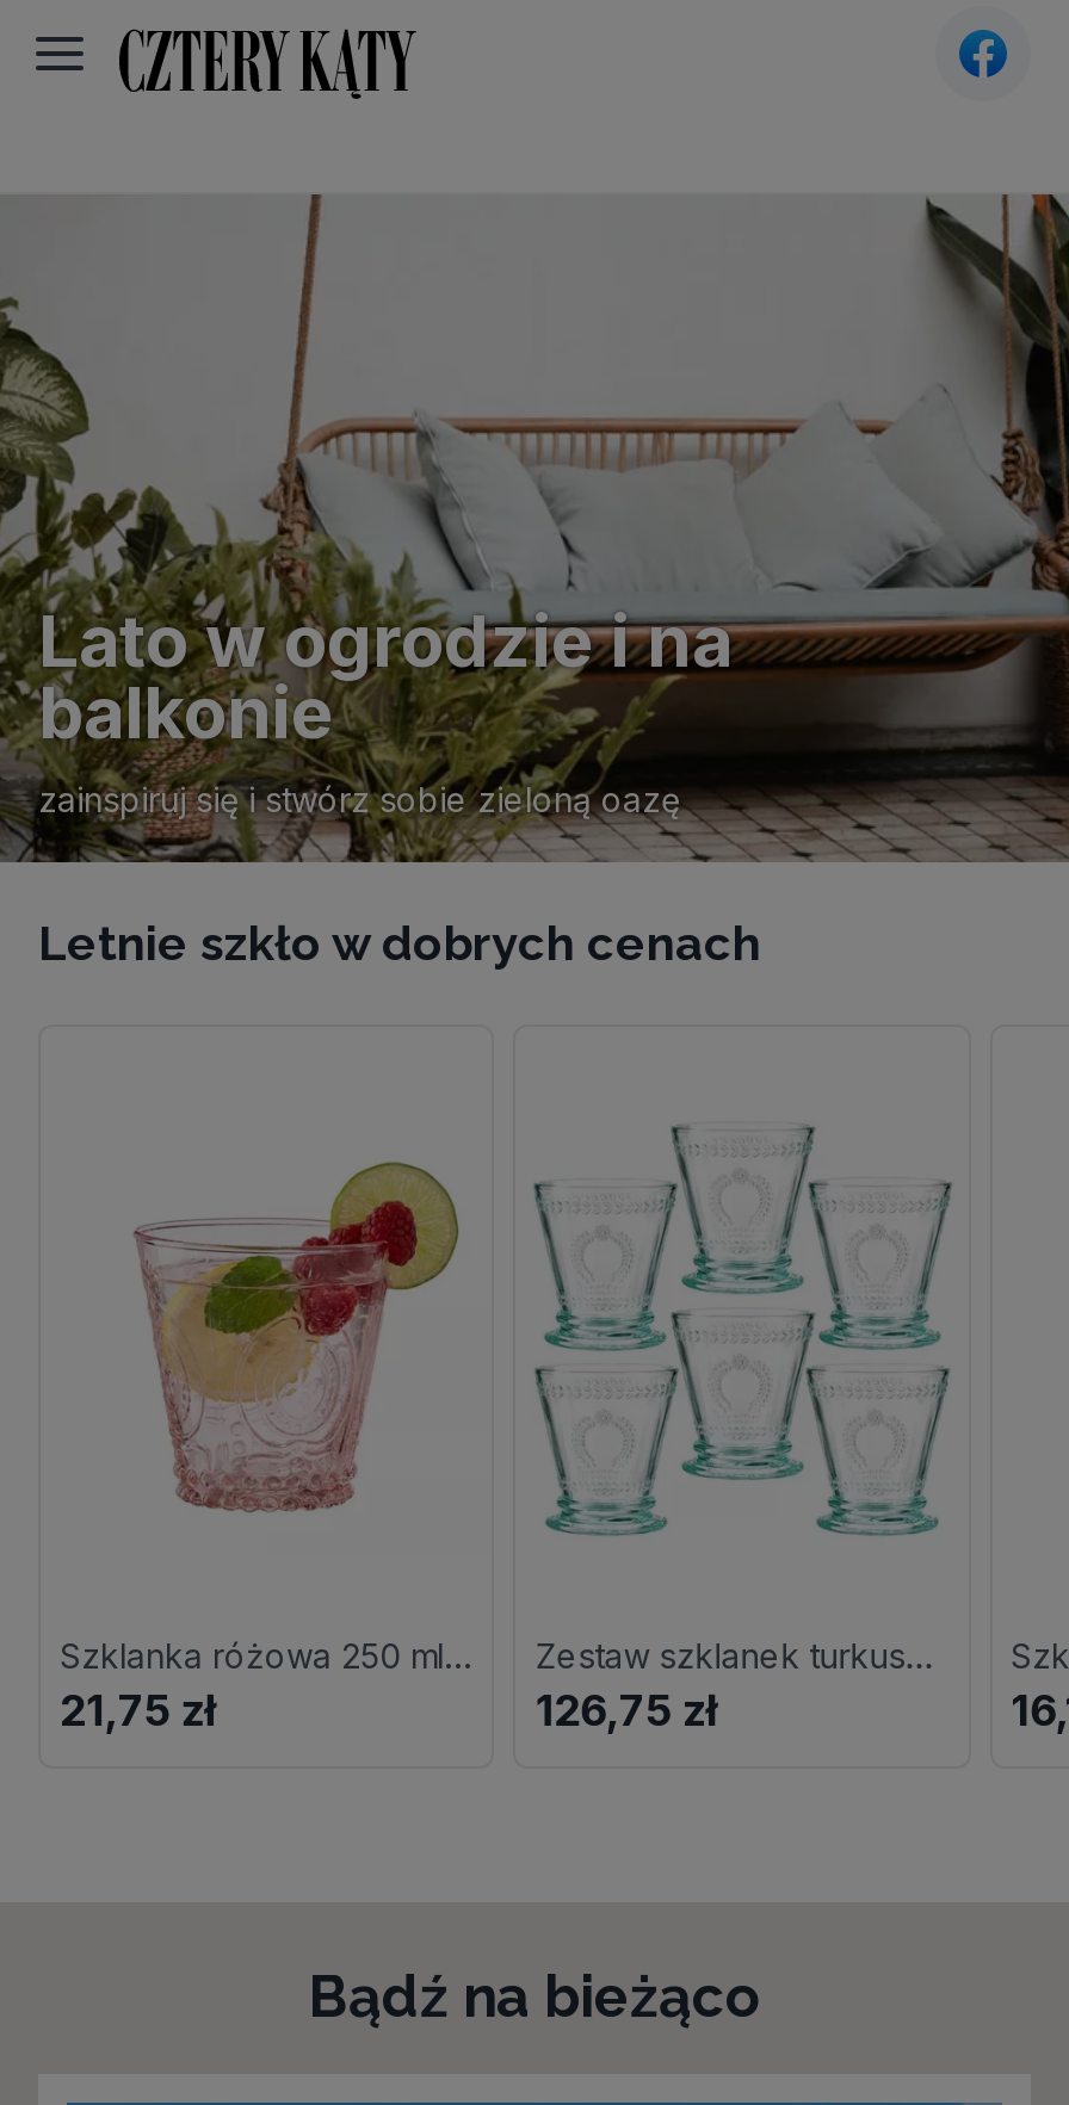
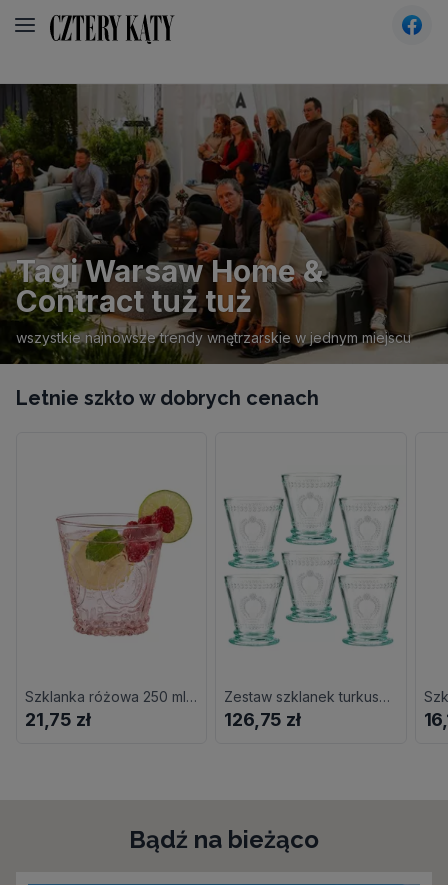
[7,194,1062,865] [image] | Lato w ogrodzie i na | balkonie | zainspiruj się i stwórz sobie zieloną oazę -> [3,83,445,364] [image] | Tagi Warsaw Home & | Contract tuż tuż | wszystkie najnowsze trendy wnętrzarskie w jednym miejscu

